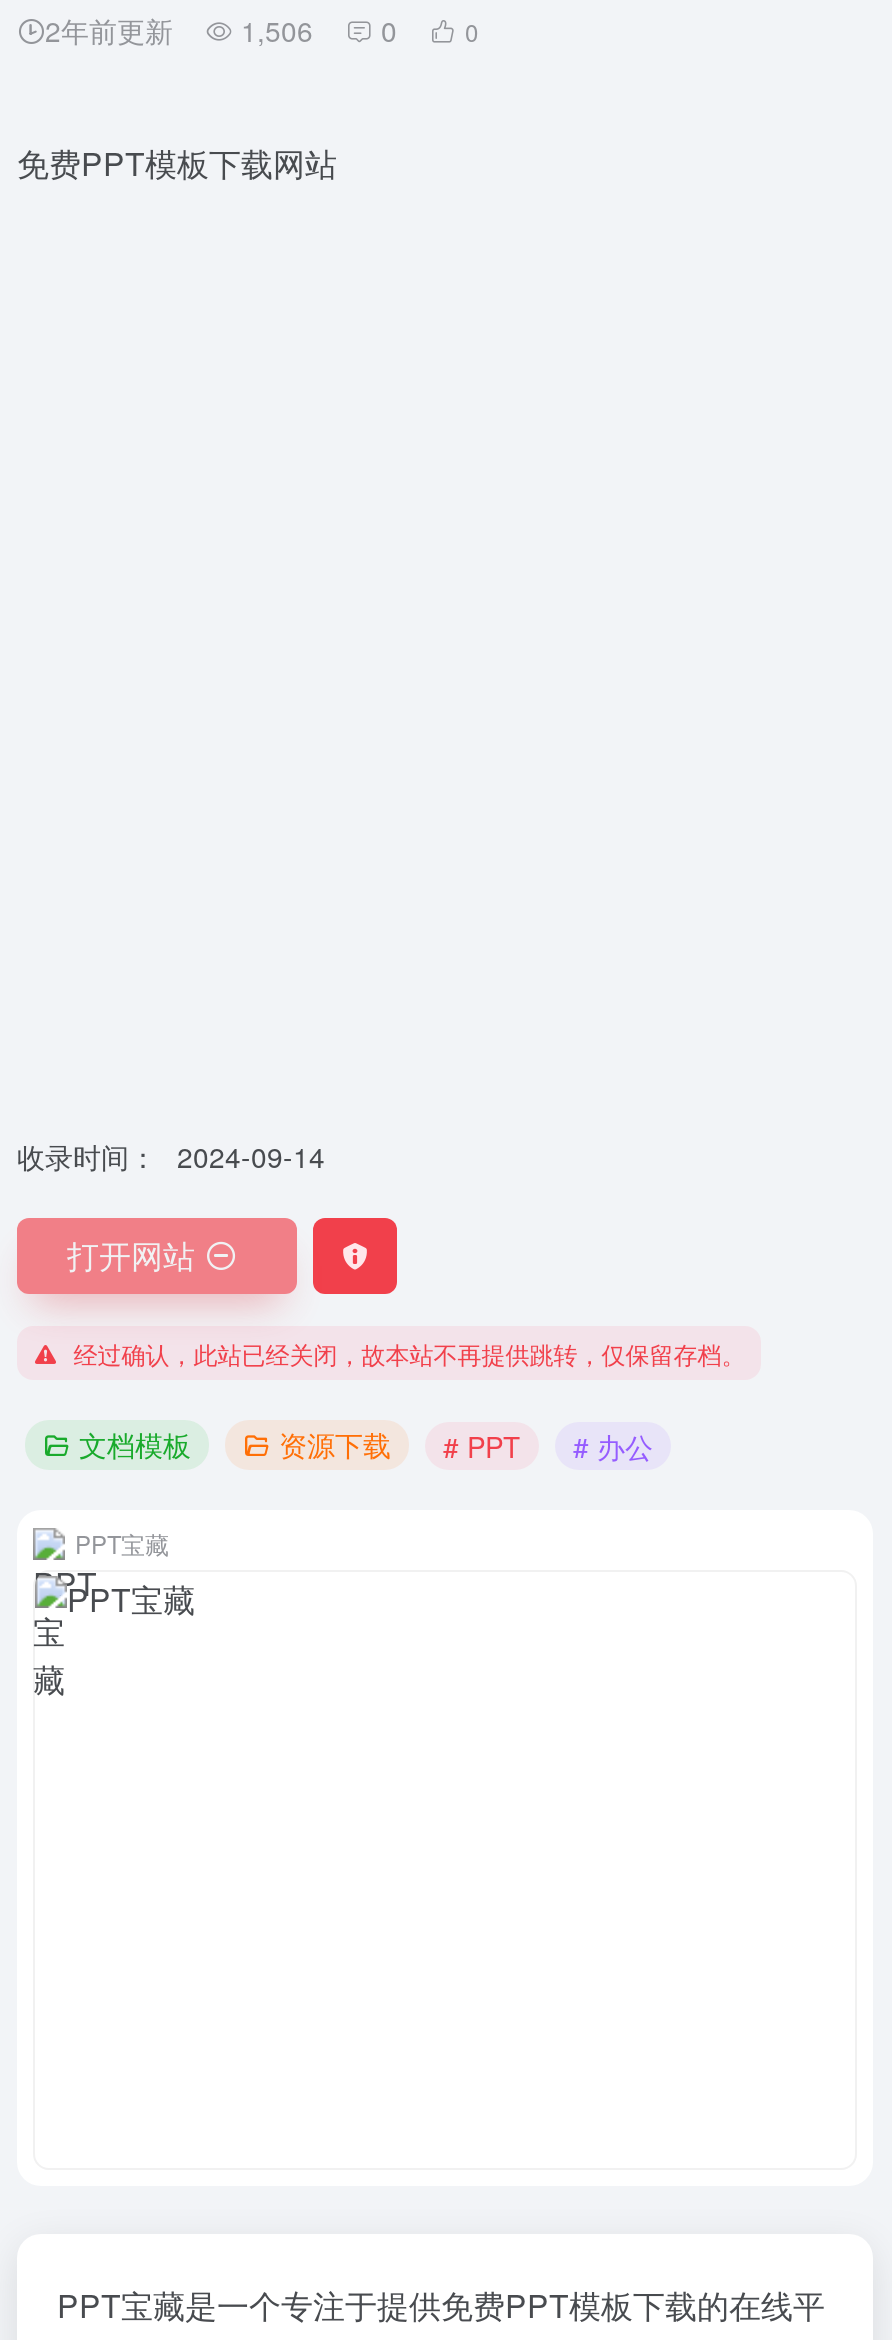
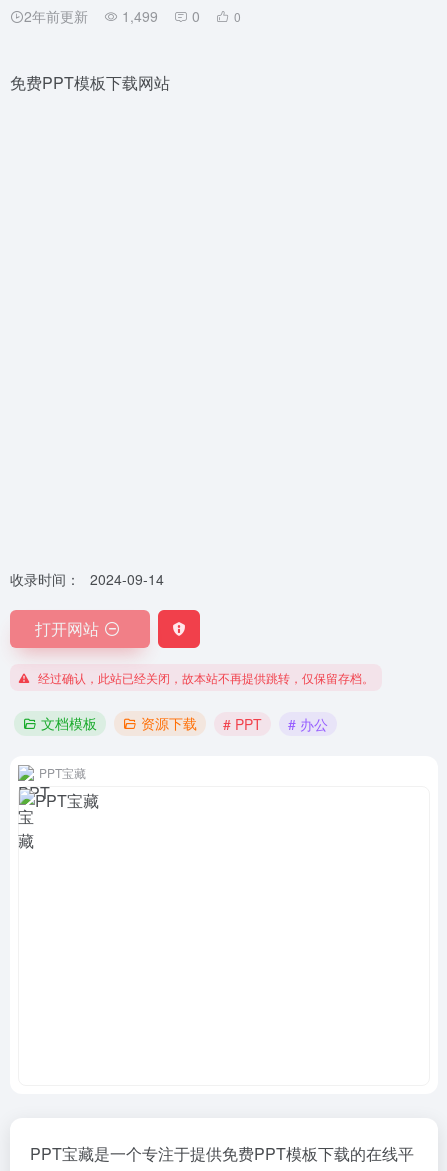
[45,10,479,50] 2年前更新 1,506 0 0 -> [24,6,241,26] 2年前更新 1,499 0 0

